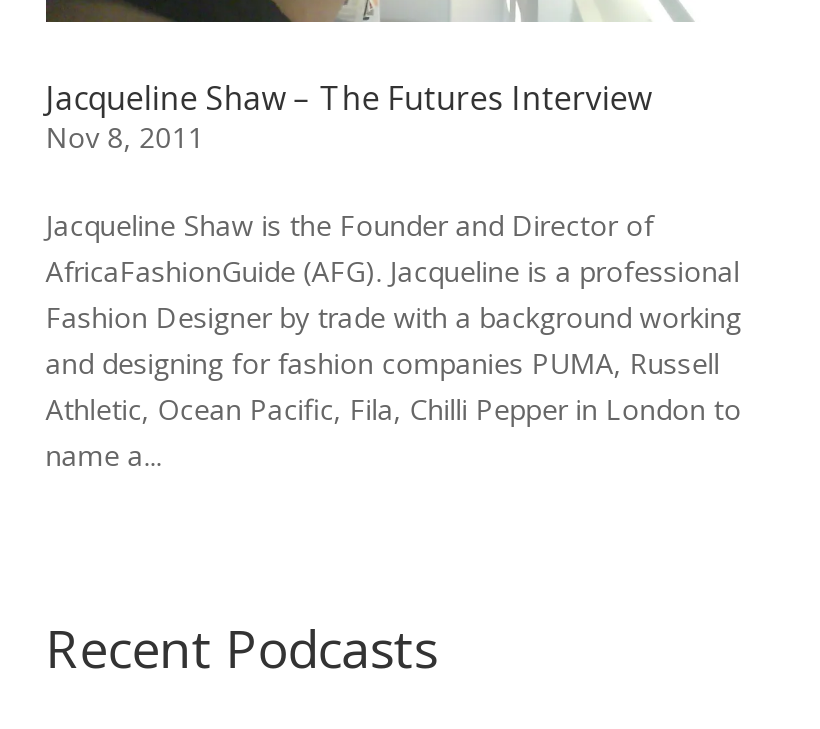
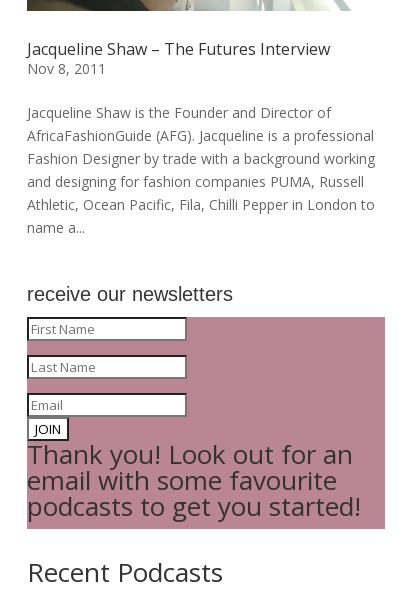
none -> [26,316,386,530] [image] | JOIN | Thank you! Look out for an | email with some favourite | podcasts to get you started!
none -> [27,283,233,305] receive our newsletters

